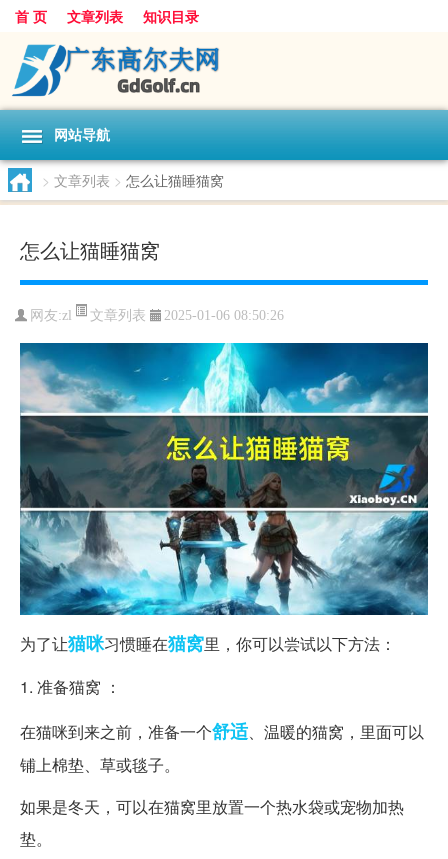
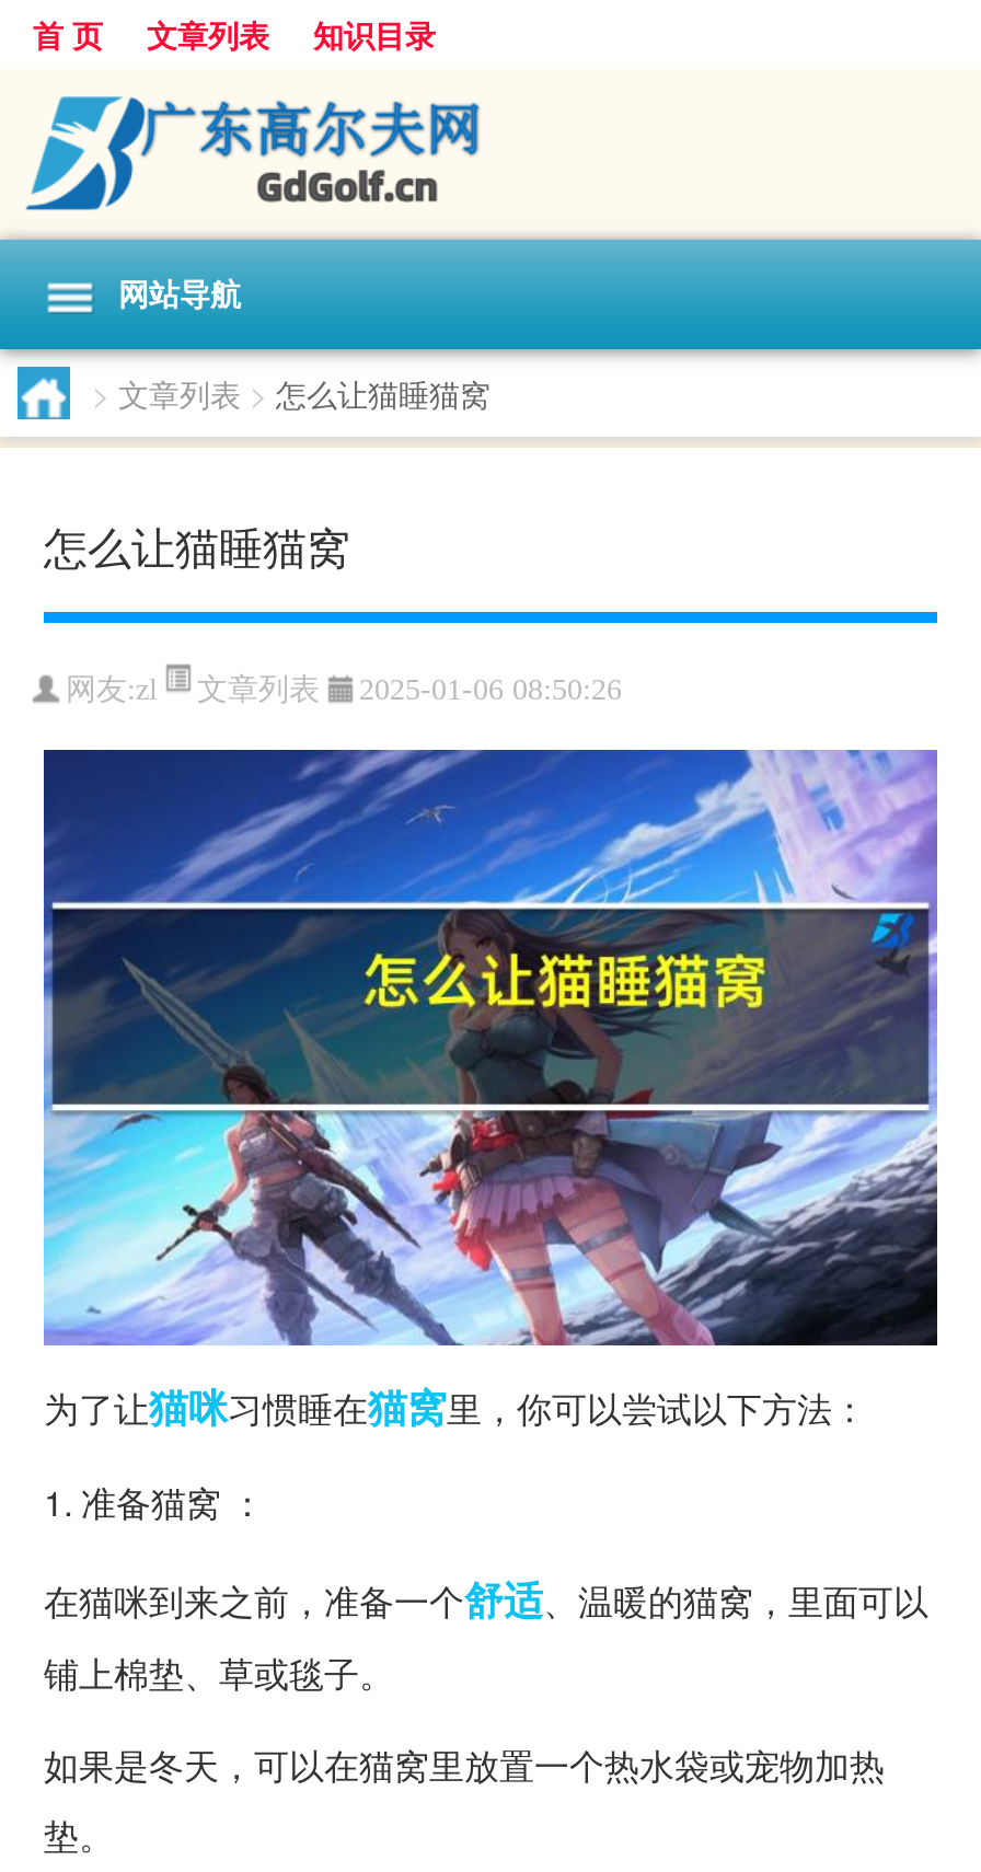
[19,342,429,616] [image] -> [42,748,939,1348] [image]

